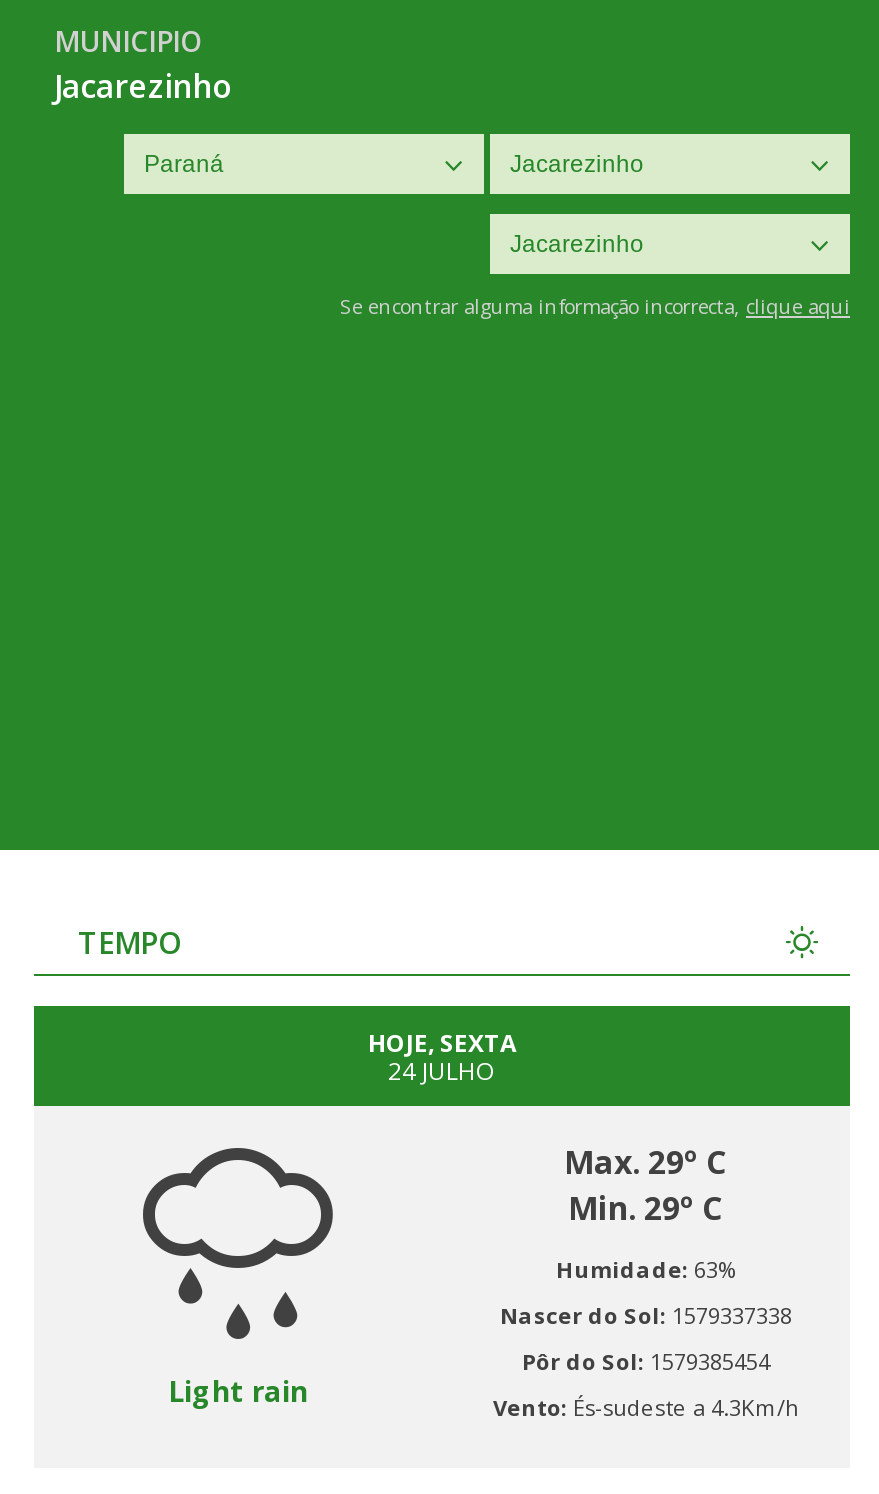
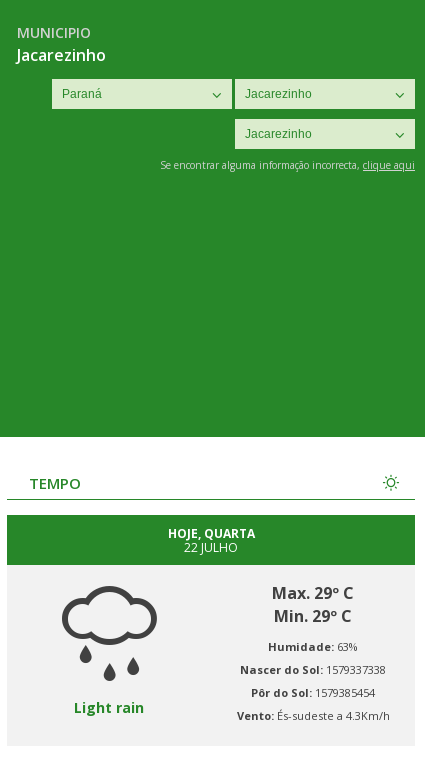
[368,1026,516,1060] HOJE, SEXTA -> [167,525,254,542] HOJE, QUARTA
[388,1054,496,1088] 24 JULHO -> [184,539,238,556] 22 JULHO

